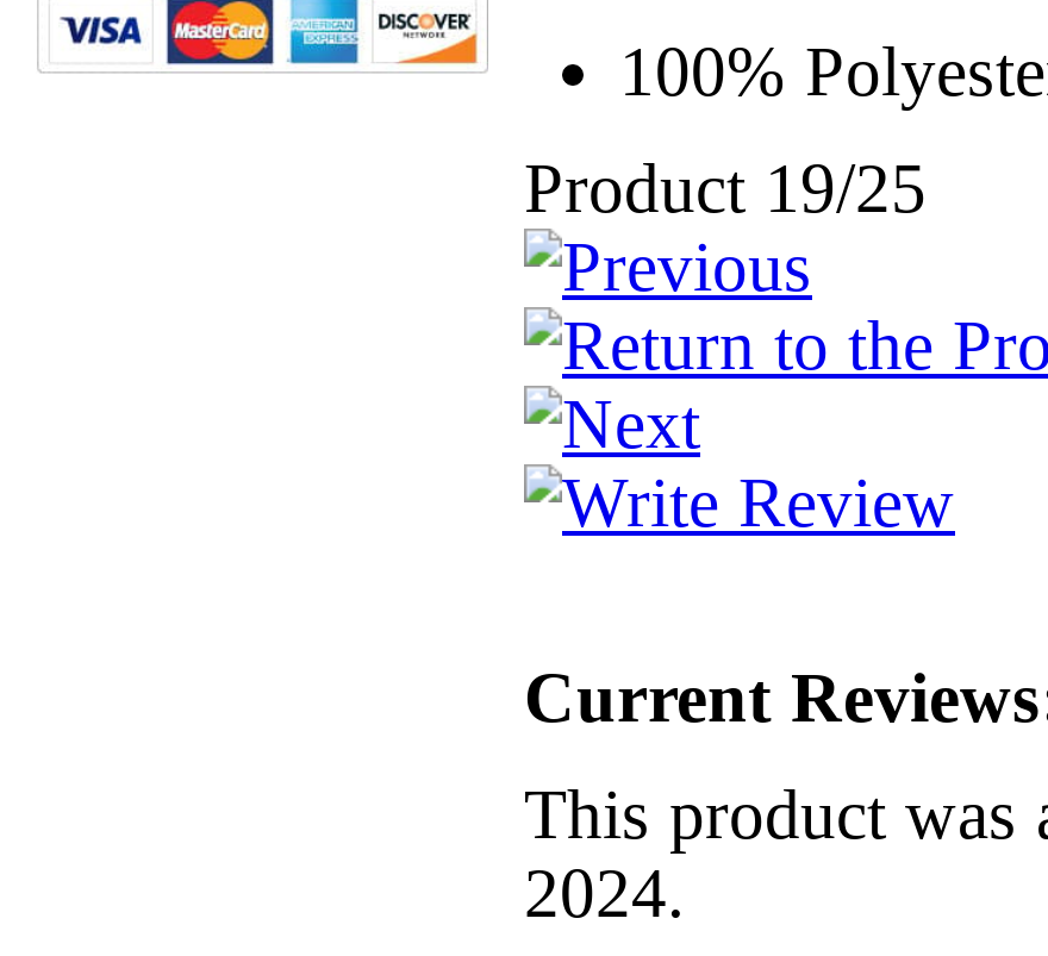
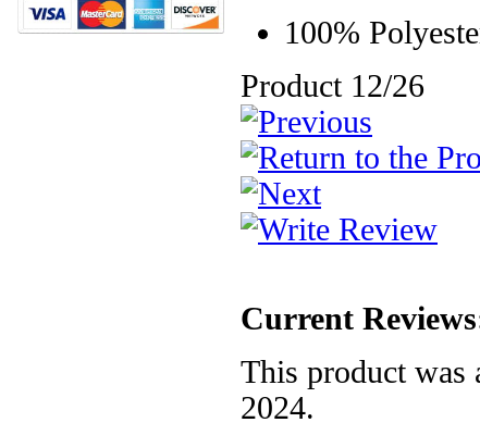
[524,151,927,227] Product 19/25 -> [241,69,424,104] Product 12/26

